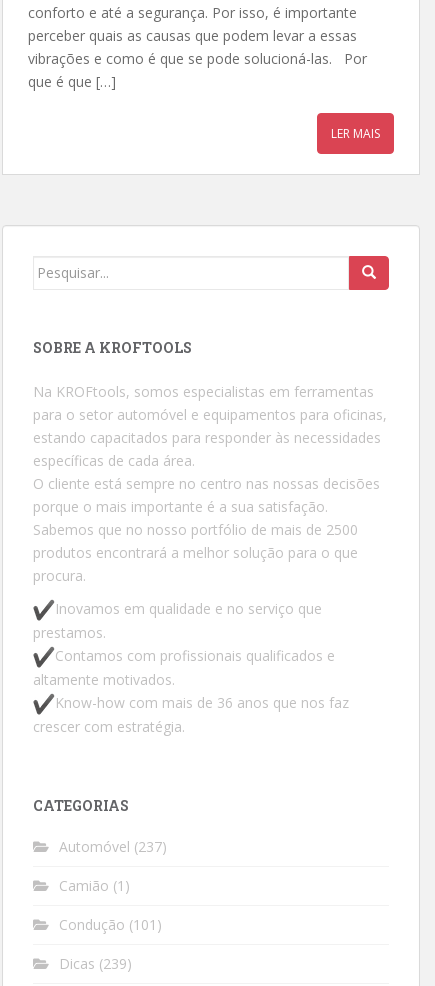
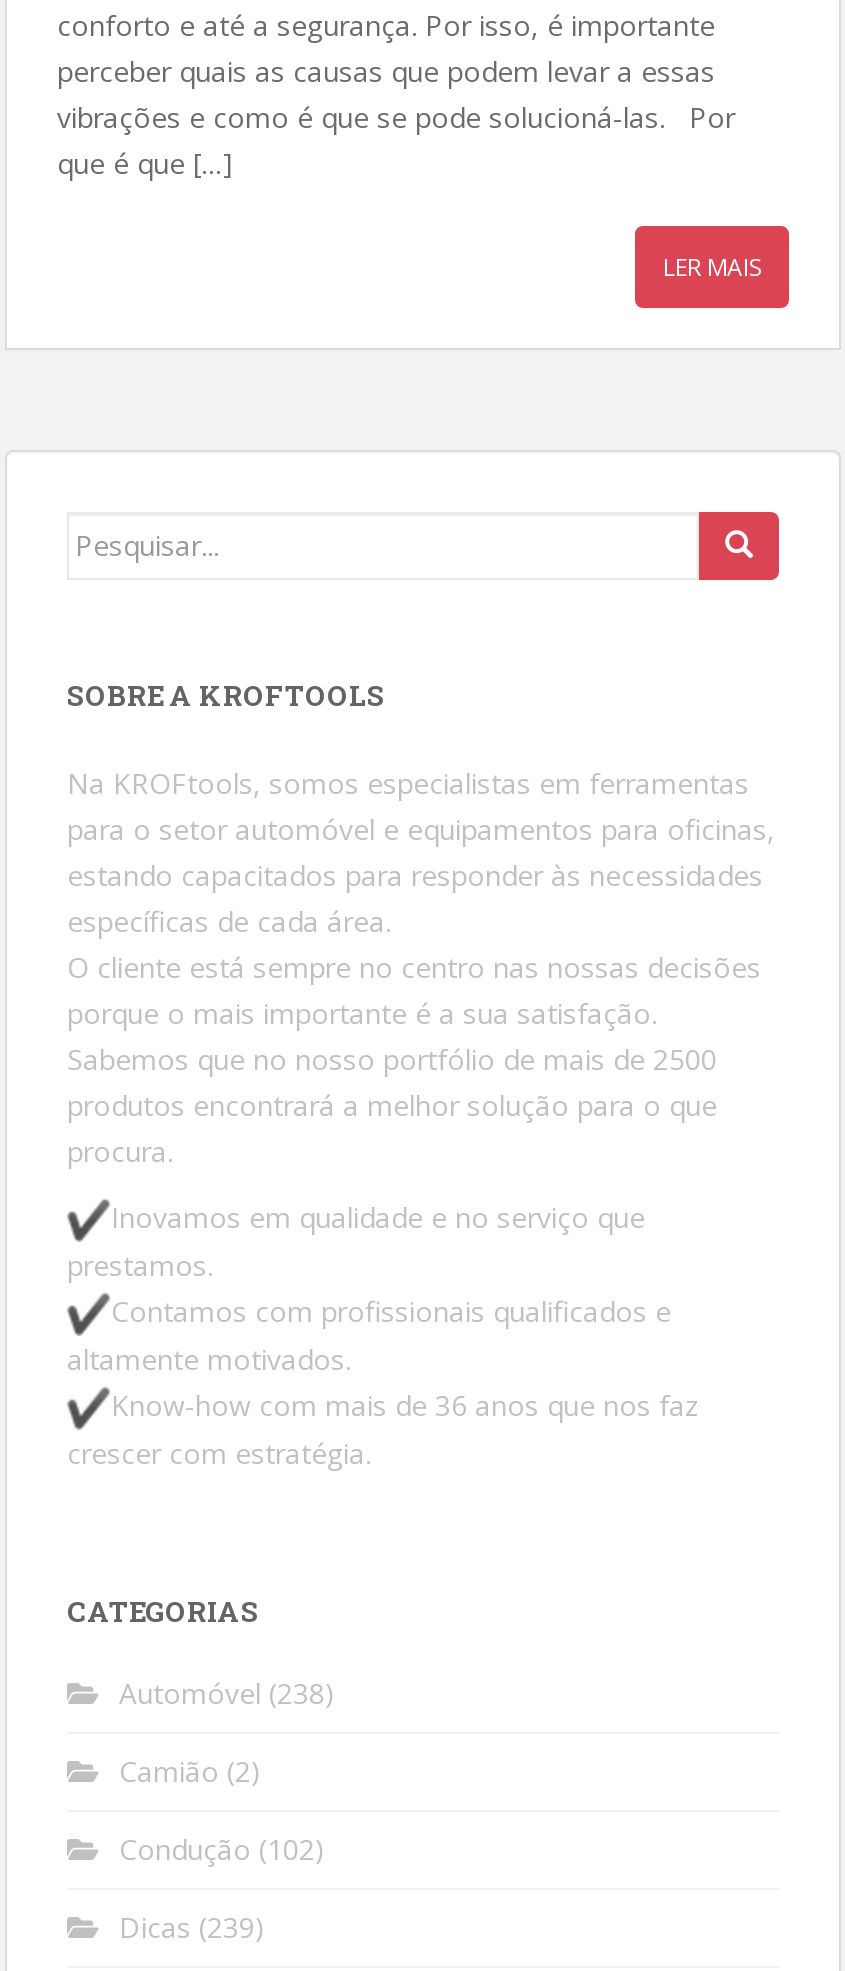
[59,837,167,856] Automóvel (237) -> [119,1674,335,1712] Automóvel (238)
[59,876,130,895] Camião (1) -> [119,1752,261,1790] Camião (2)
[59,915,162,934] Condução (101) -> [119,1830,325,1868] Condução (102)

